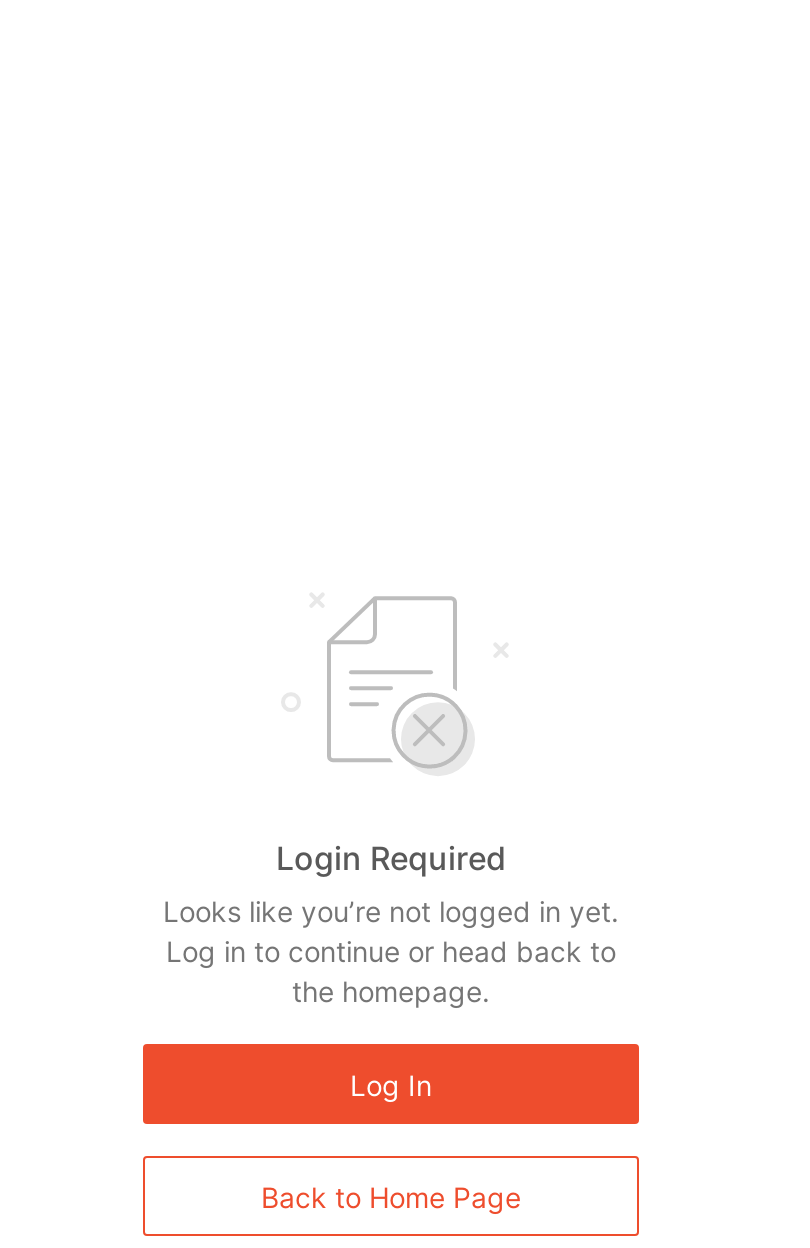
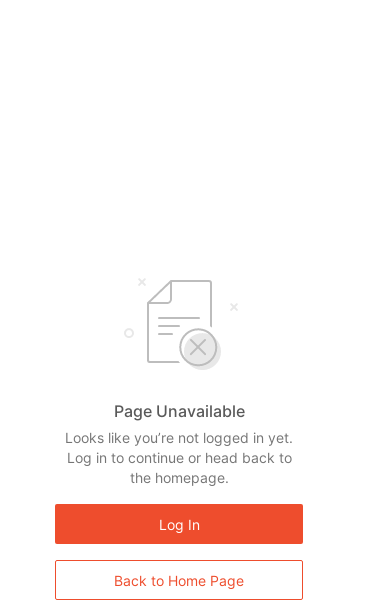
[276,838,506,878] Login Required -> [113,401,244,421] Page Unavailable

